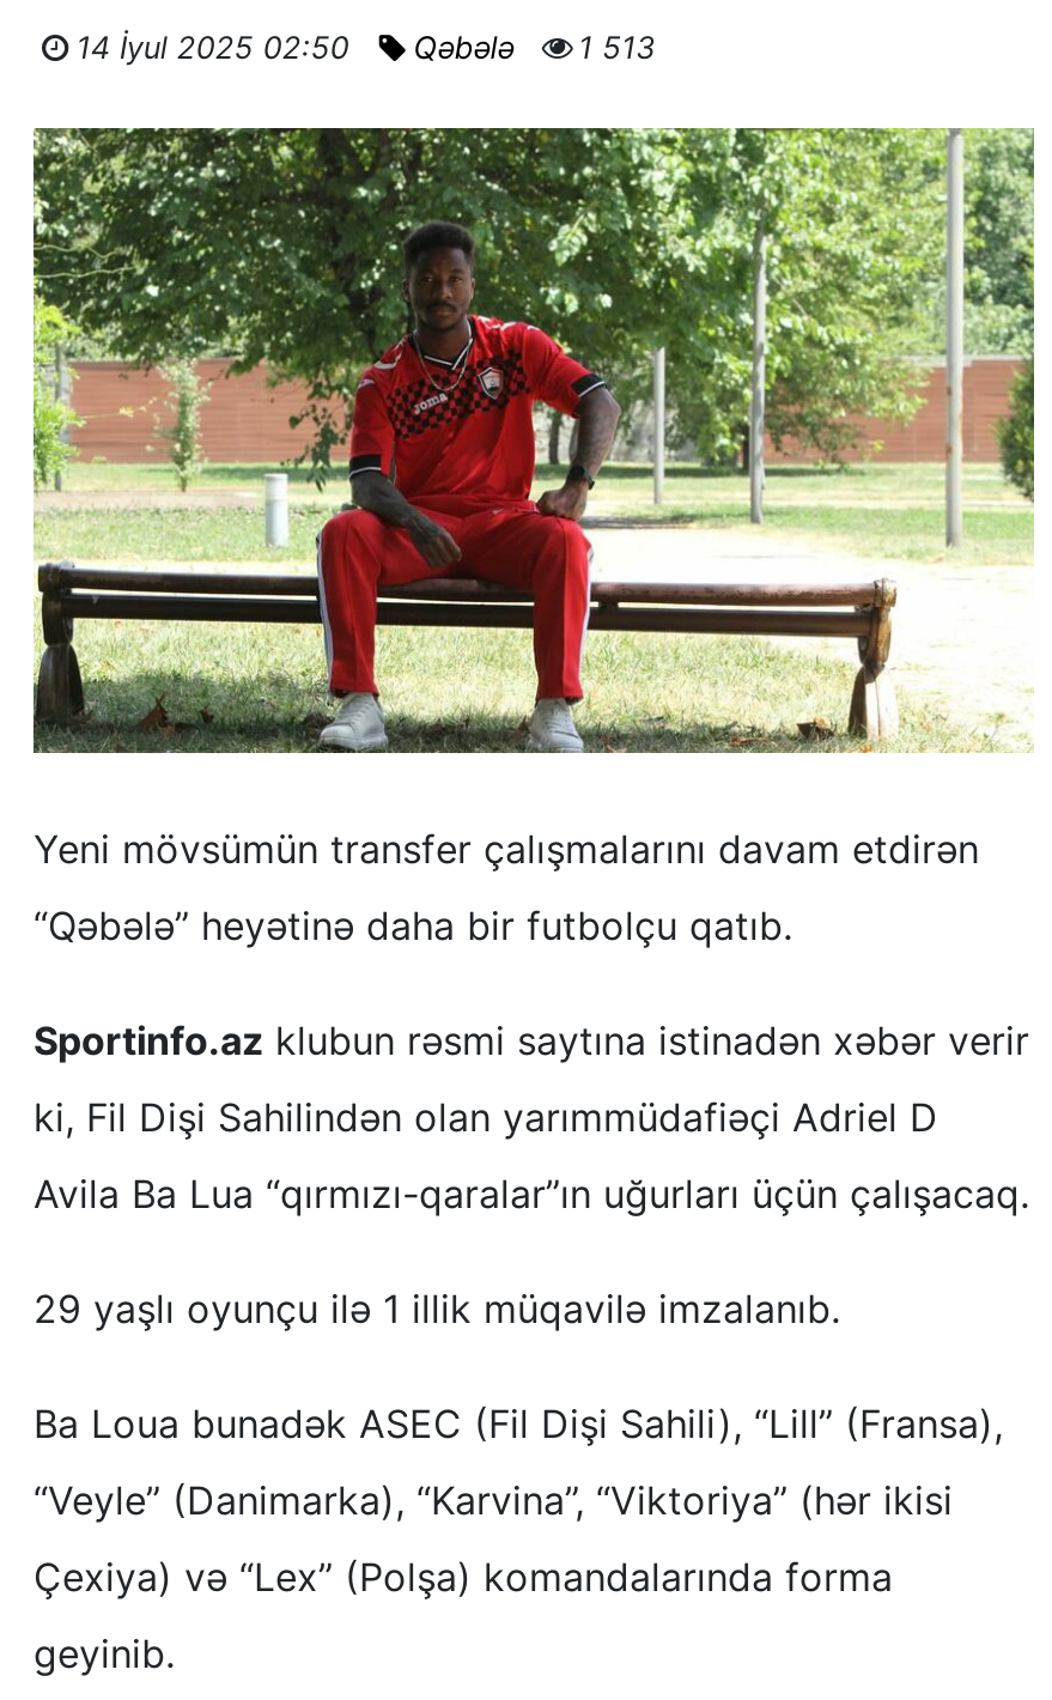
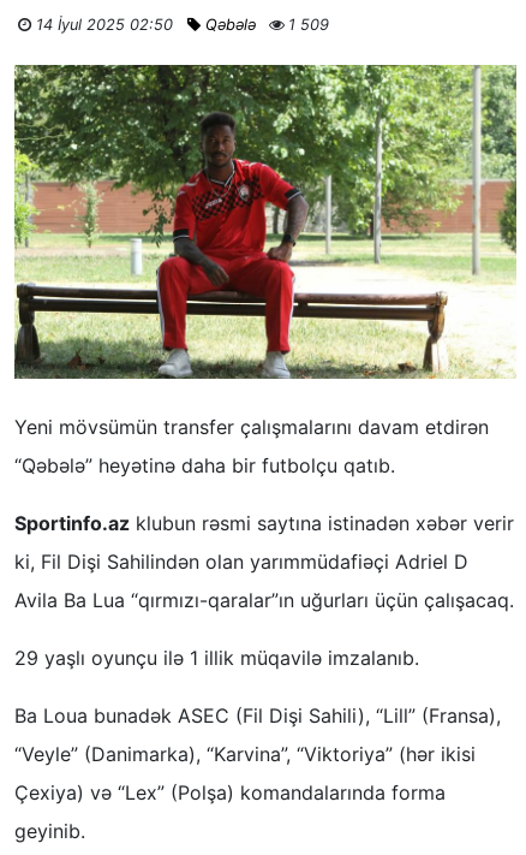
[76,31,655,67] 14 İyul 2025 02:50 Qəbələ 1 513 -> [36,16,329,34] 14 İyul 2025 02:50 Qəbələ 1 509

